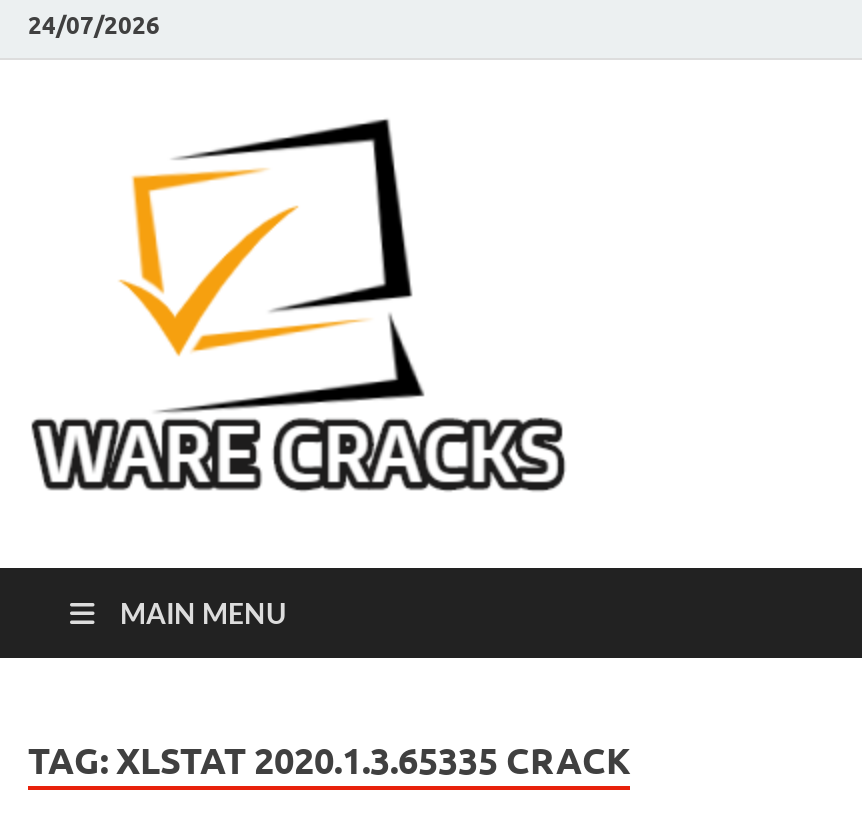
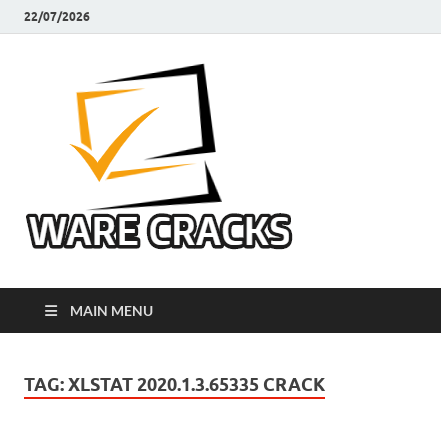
[28,9,160,39] 24/07/2026 -> [24,8,90,23] 22/07/2026

